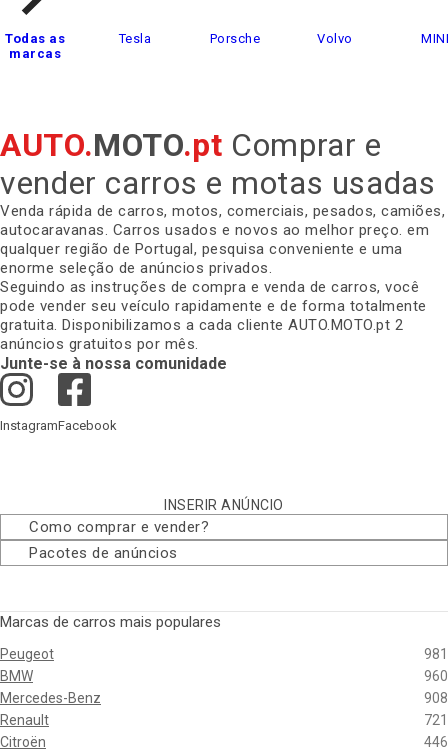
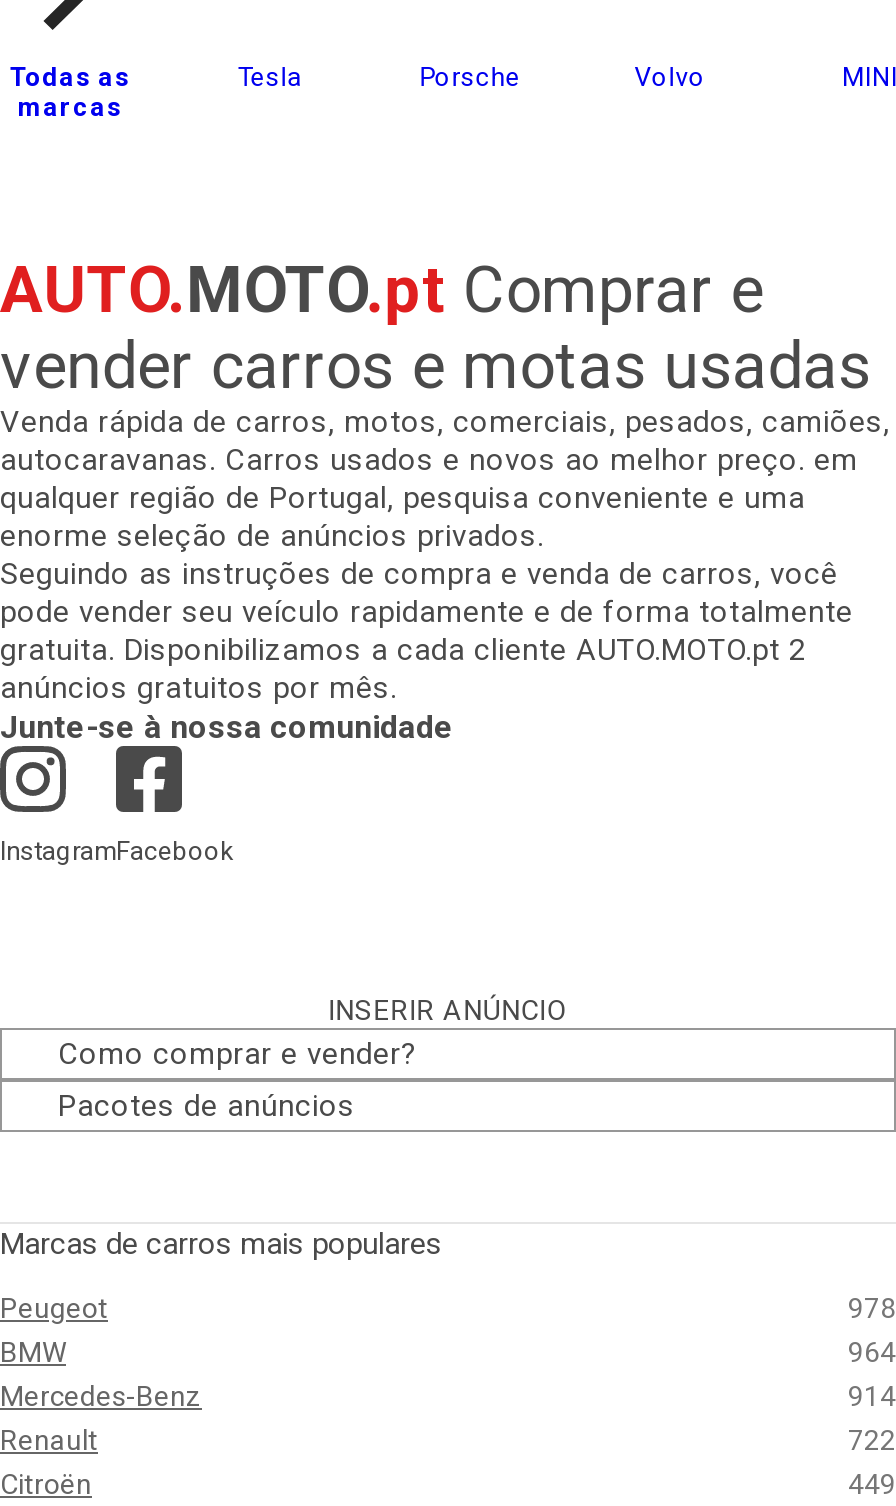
[424,646,448,662] 981 -> [848,1292,896,1324] 978
[424,668,448,684] 960 -> [848,1336,896,1368] 964
[424,690,448,706] 908 -> [848,1380,896,1412] 914
[424,712,448,728] 721 -> [848,1424,896,1456] 722
[424,734,448,750] 446 -> [848,1468,896,1500] 449

